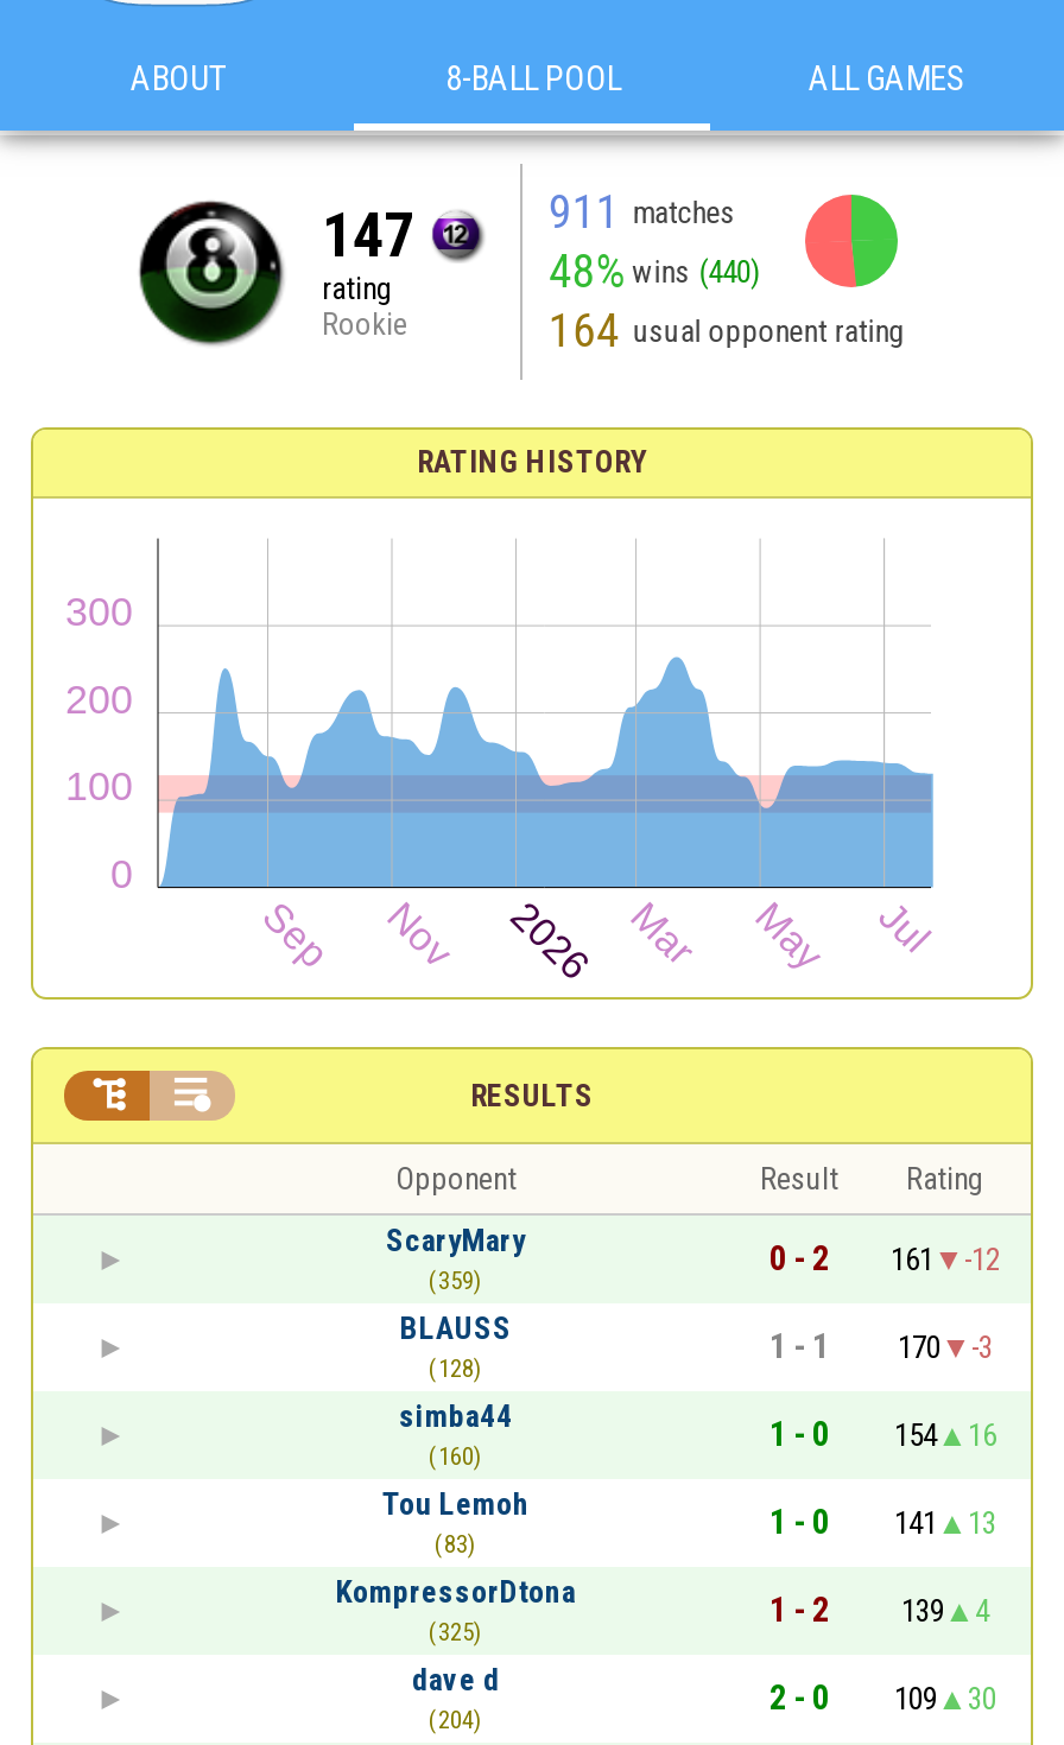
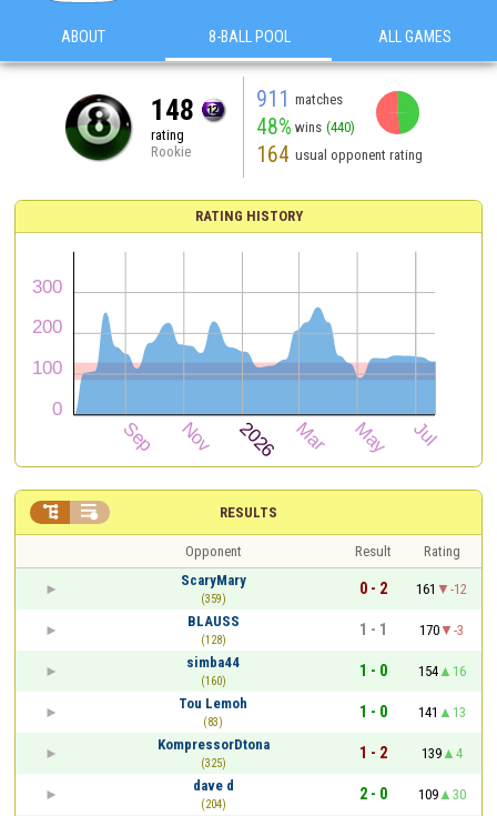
[322,198,414,269] 147 -> [150,93,194,126] 148

